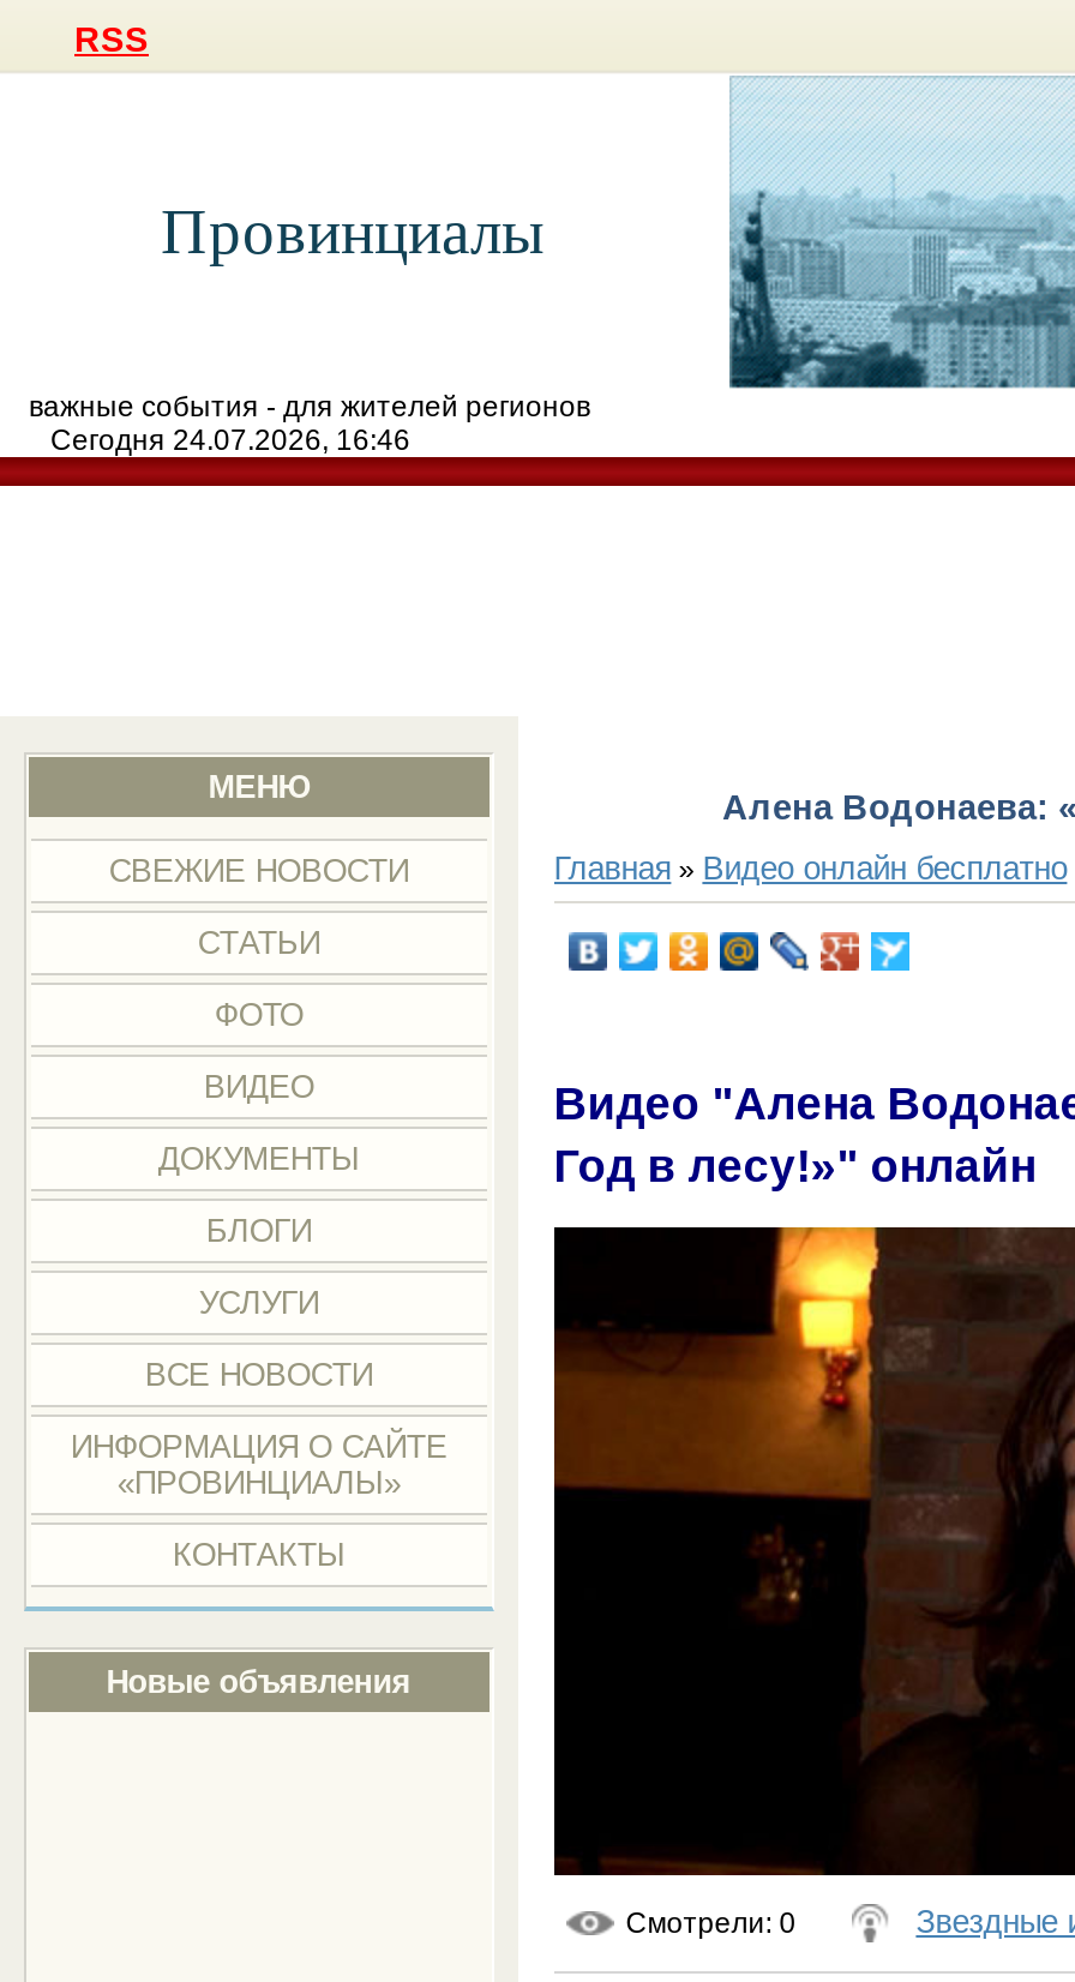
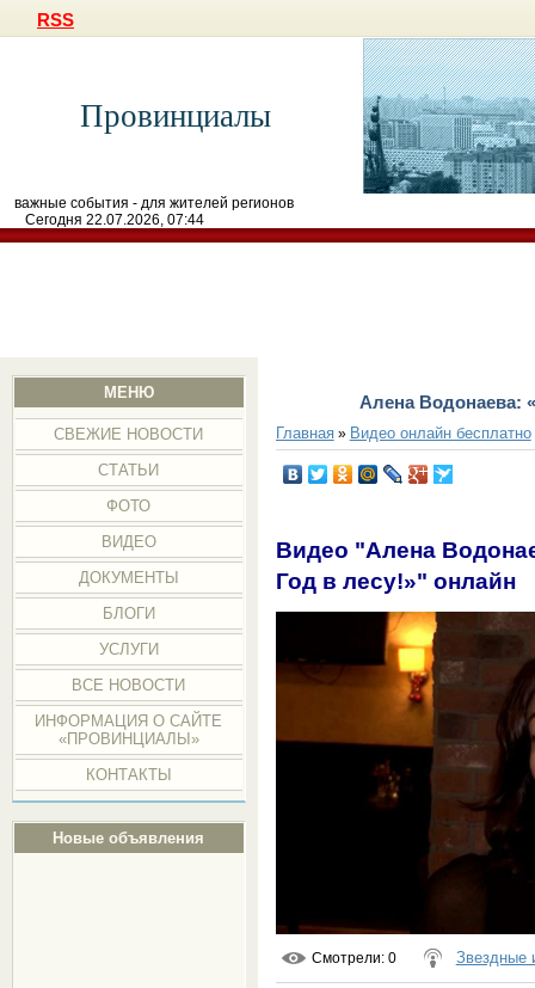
[0,424,410,457] Сегодня 24.07.2026, 16:46 -> [0,211,204,228] Сегодня 22.07.2026, 07:44

